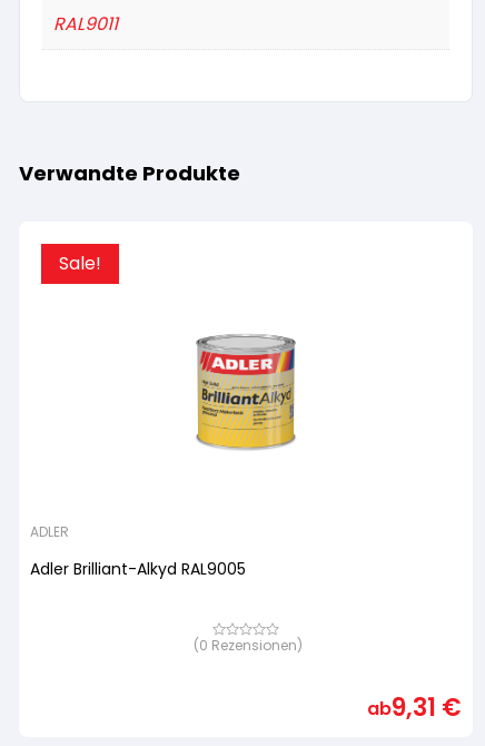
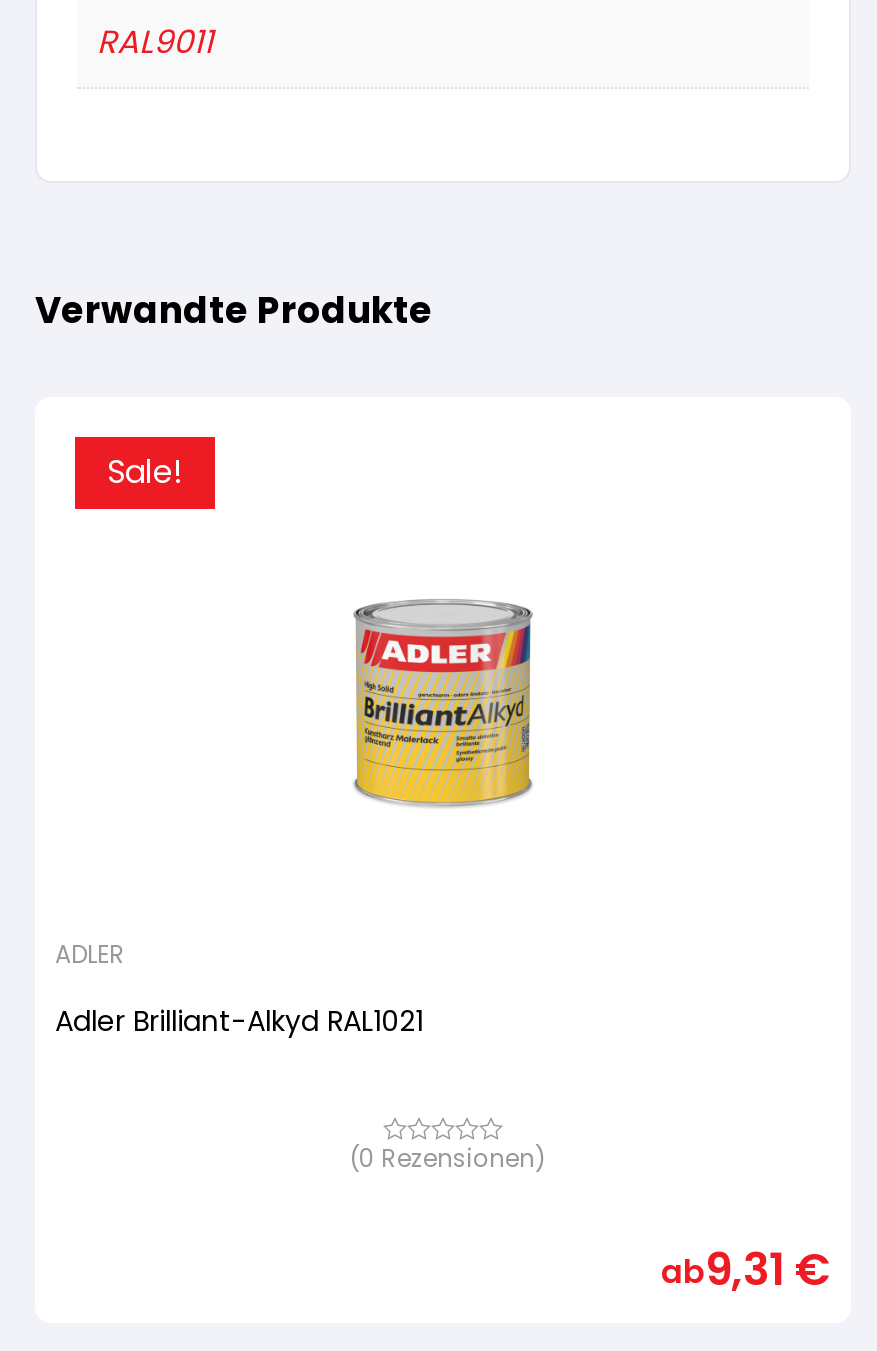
[30,558,246,580] Adler Brilliant-Alkyd RAL9005 -> [55,1001,423,1041] Adler Brilliant-Alkyd RAL1021

